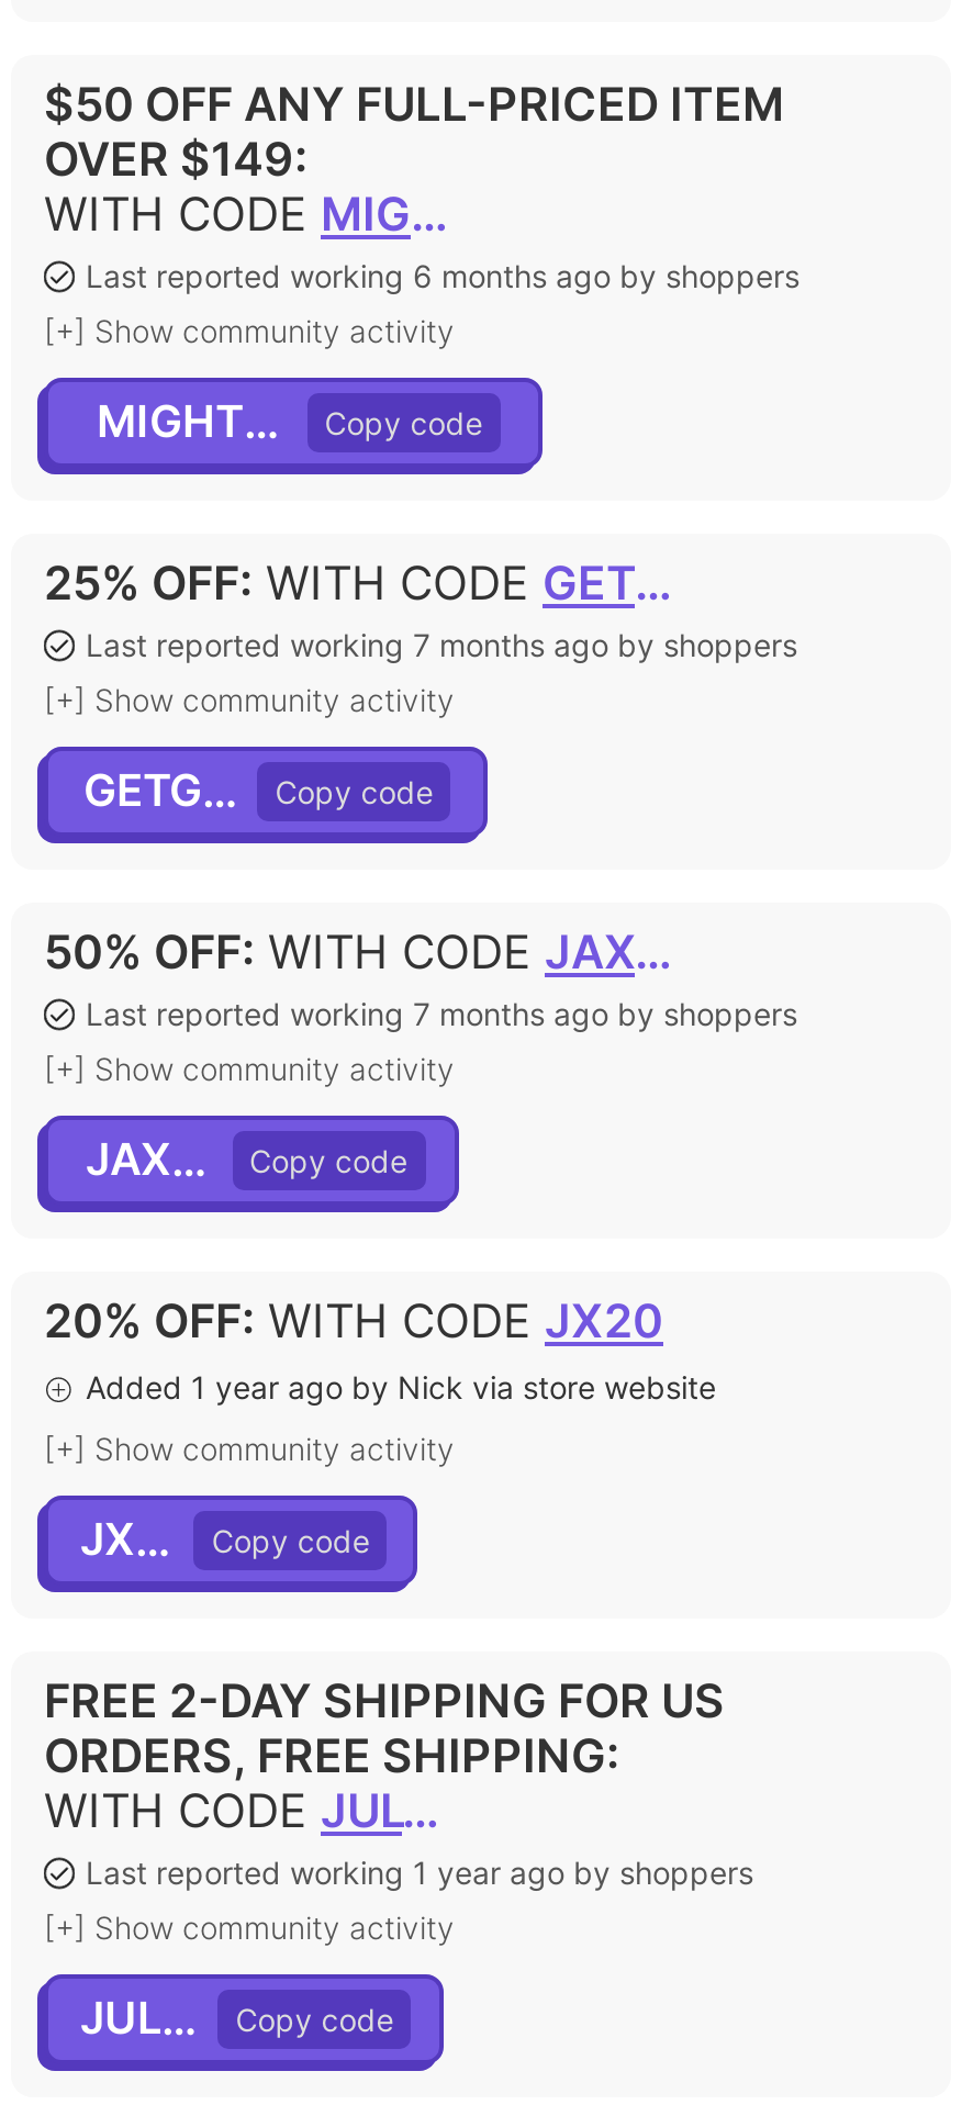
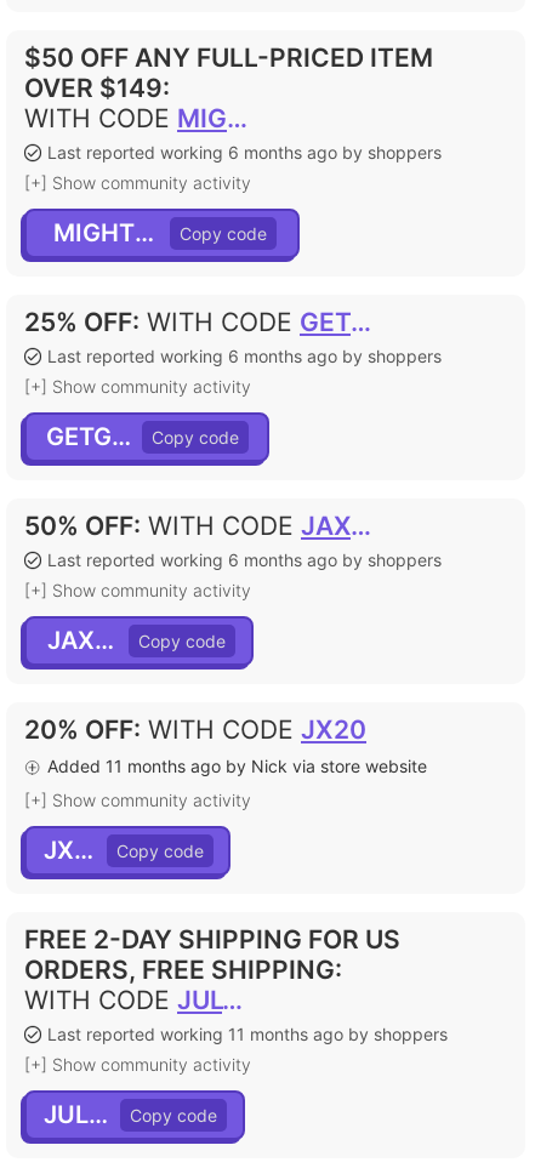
[86,626,797,663] Last reported working 7 months ago by shoppers -> [47,346,442,366] Last reported working 6 months ago by shoppers
[86,995,797,1032] Last reported working 7 months ago by shoppers -> [47,549,442,570] Last reported working 6 months ago by shoppers
[86,1369,716,1407] Added 1 year ago by Nick via store website -> [47,756,427,777] Added 11 months ago by Nick via store website
[86,1854,753,1891] Last reported working 1 year ago by shoppers -> [47,1024,448,1044] Last reported working 11 months ago by shoppers

